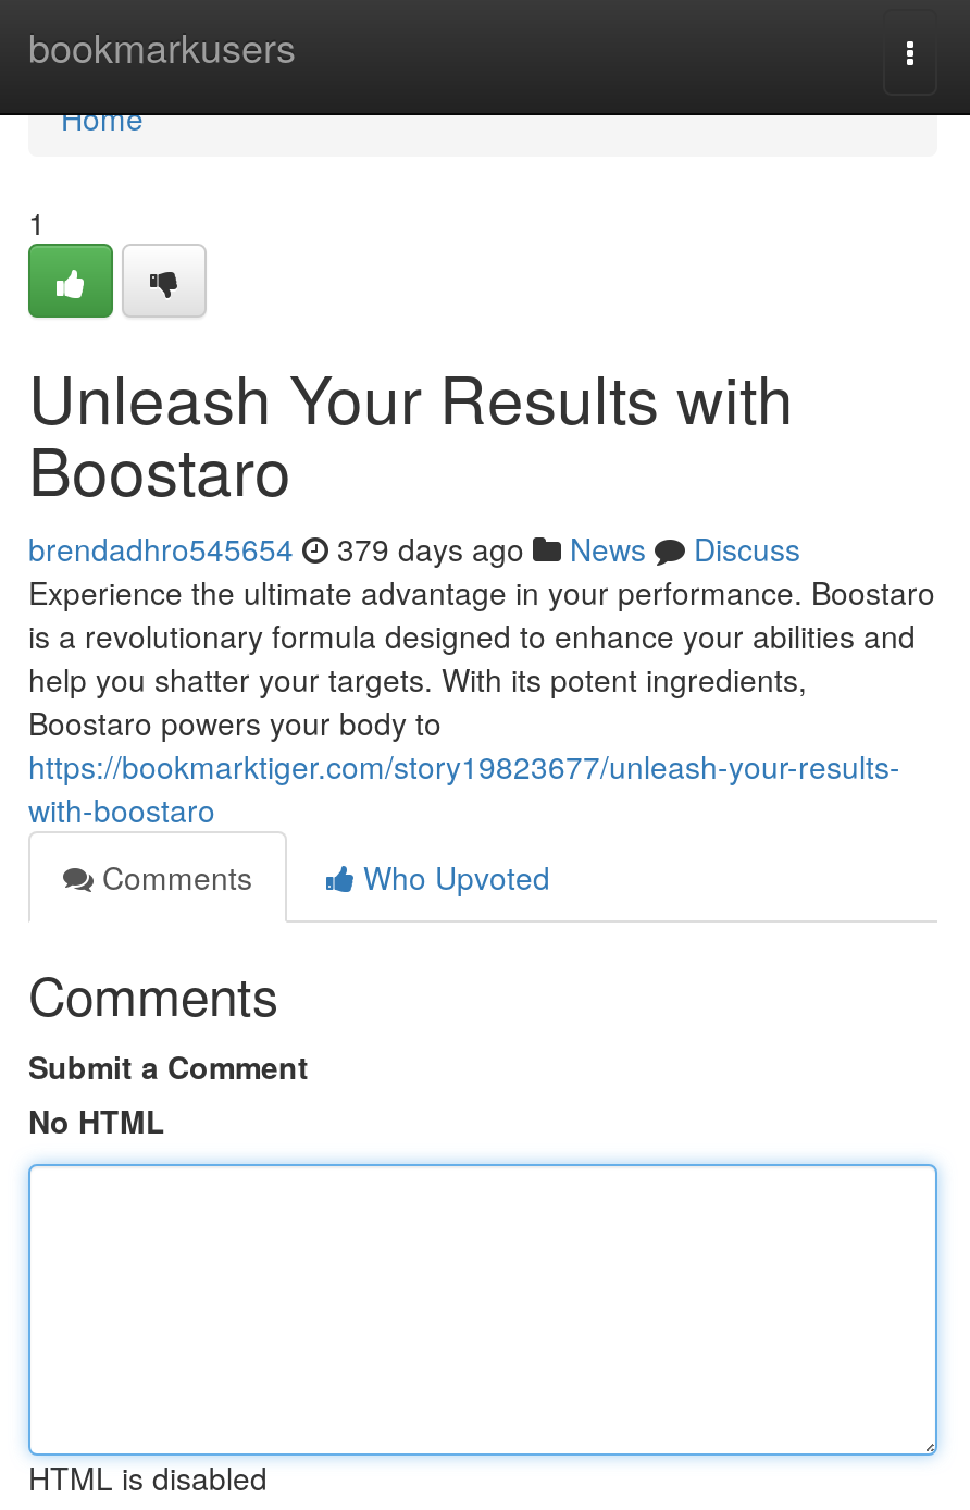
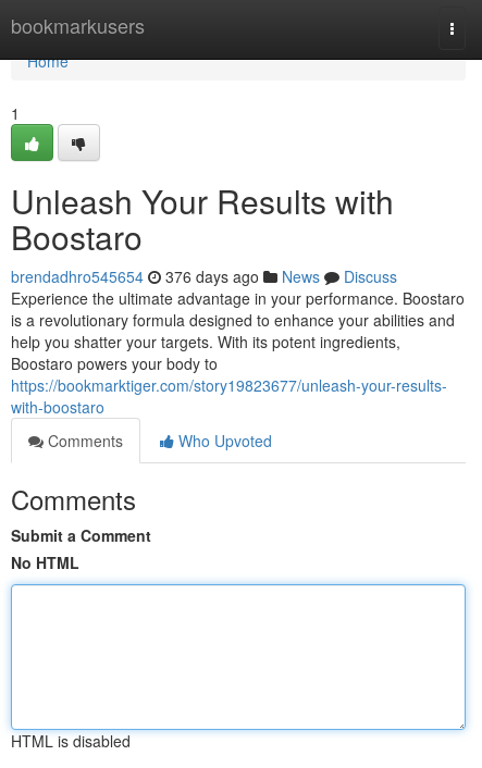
[28,527,800,570] brendadhro545654 379 days ago News Discuss -> [11,265,397,287] brendadhro545654 376 days ago News Discuss

